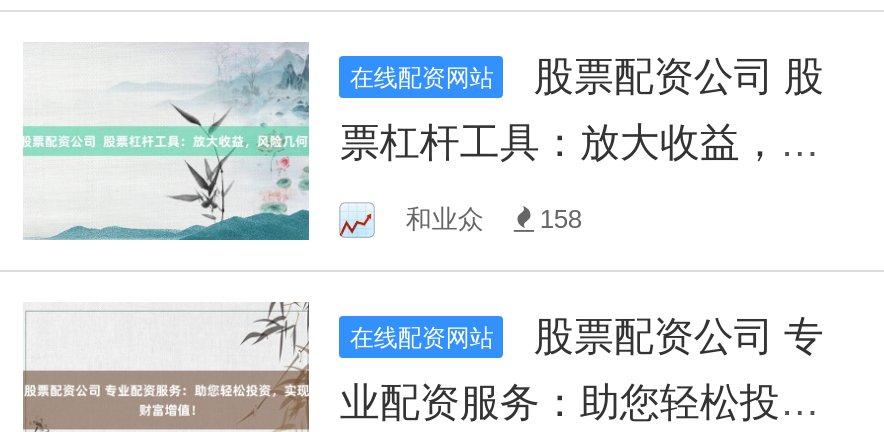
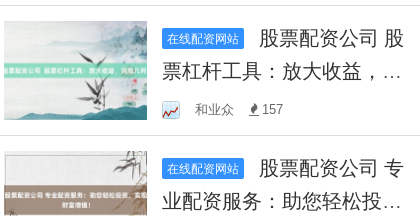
[540,203,582,233] 158 -> [262,102,283,117] 157

